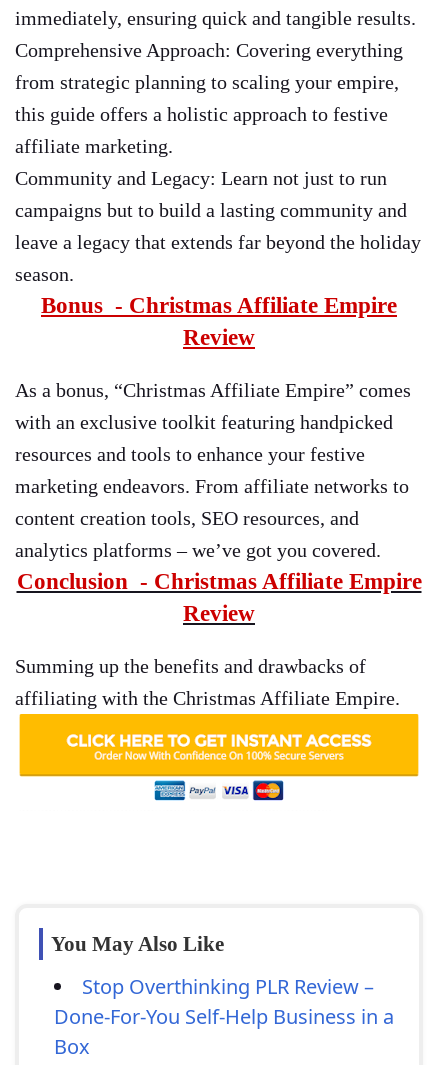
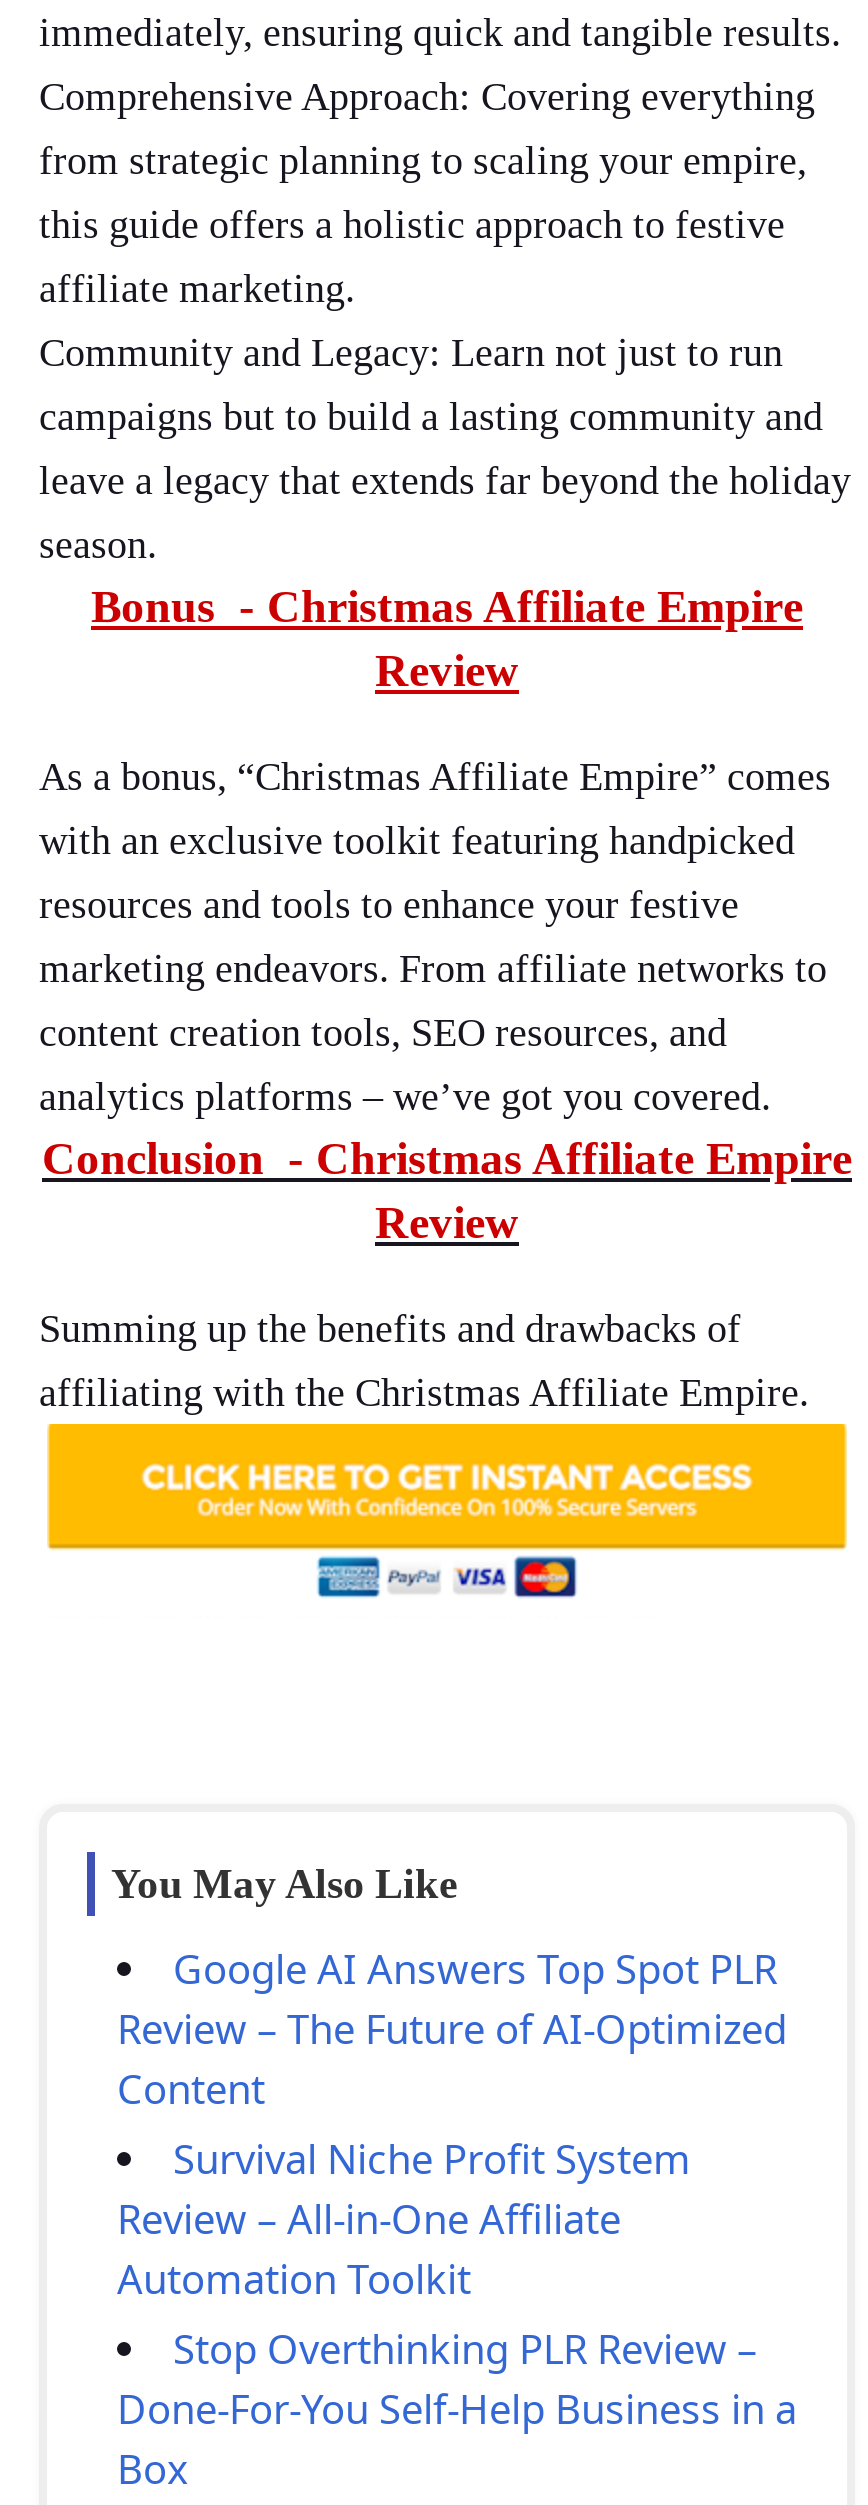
none -> [117,1942,787,2306] Google AI Answers Top Spot PLR | Review – The Future of AI-Optimized | Content | Survival Niche Profit System | Review – All-in-One Affiliate | Automation Toolkit

